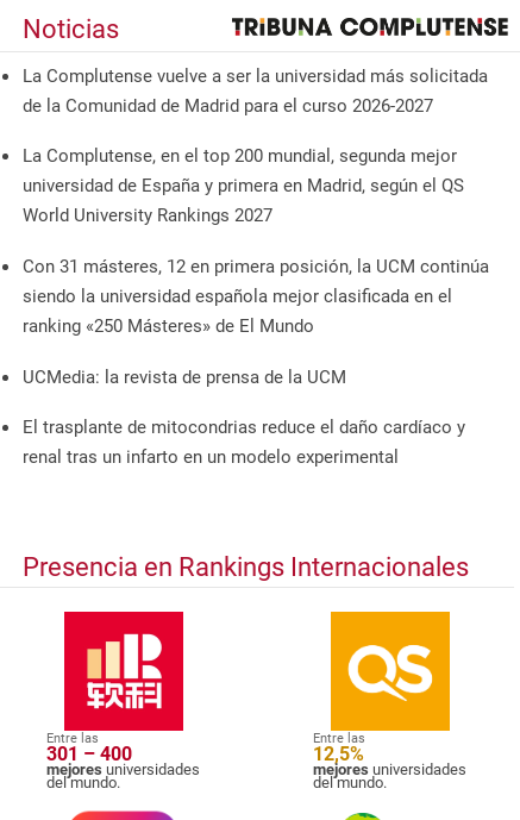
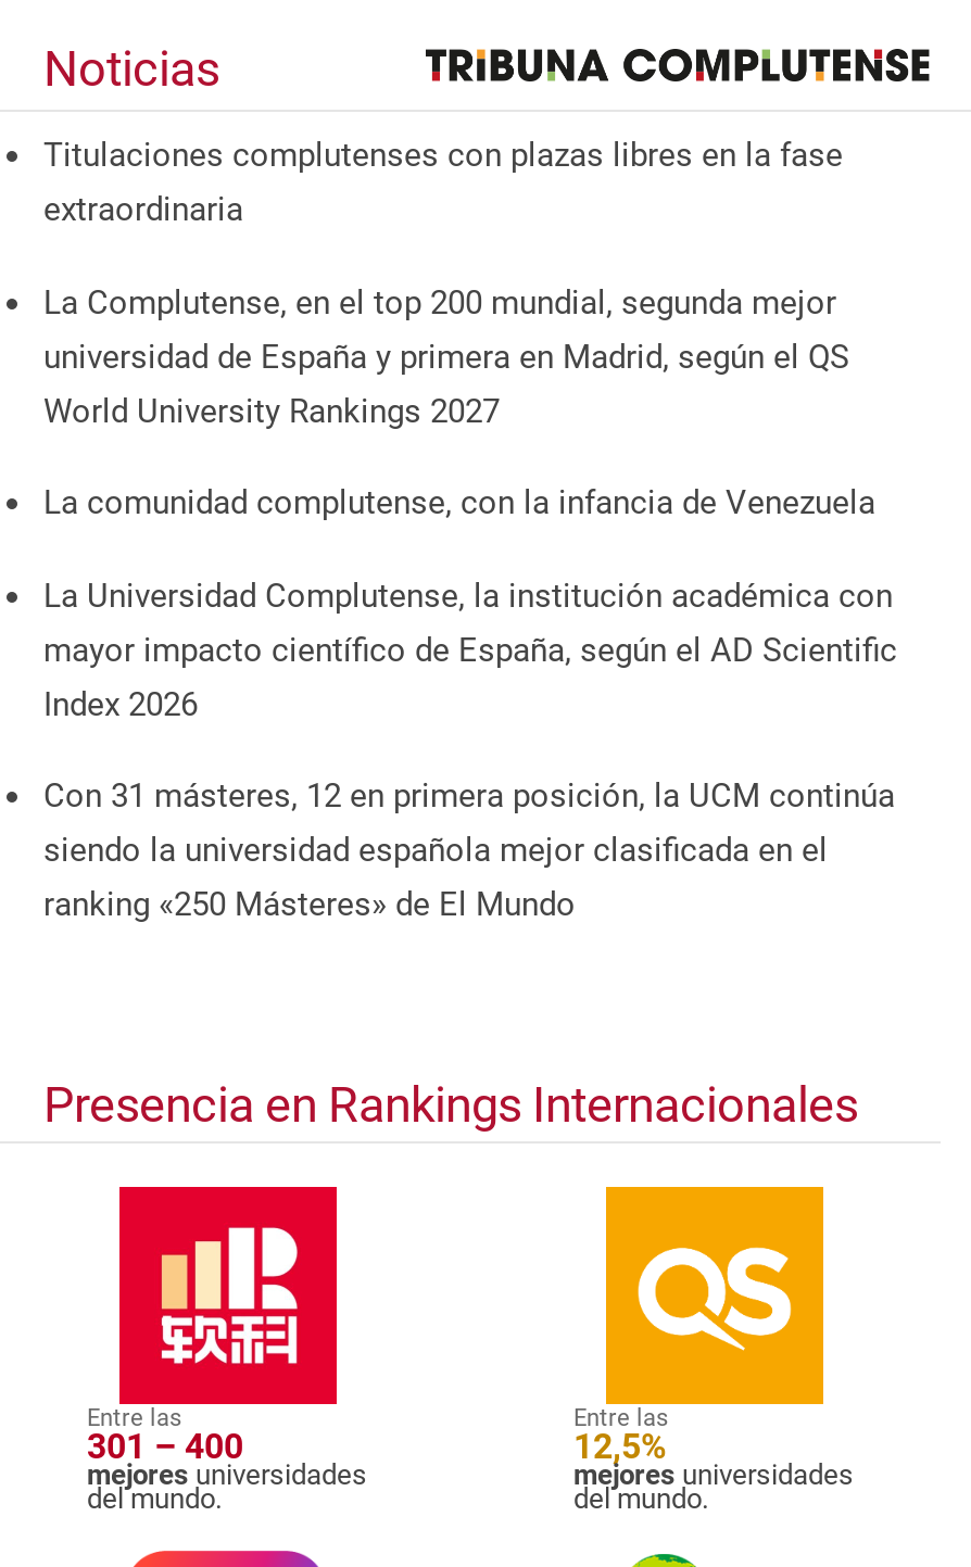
[23,65,488,116] La Complutense vuelve a ser la universidad más solicitada | de la Comunidad de Madrid para el curso 2026-2027 -> [43,135,843,229] Titulaciones complutenses con plazas libres en la fase | extraordinaria
none -> [43,483,897,723] La comunidad complutense, con la infancia de Venezuela | La Universidad Complutense, la institución académica con | mayor impacto científico de España, según el AD Scientific | Index 2026
moved [23,256,489,337] -> [43,777,895,925]: Con 31 másteres, 12 en primera posición, la UCM continúa | siendo la universidad española mejor clasificada en el | ranking «250 Másteres» de El Mundo
[23,366,465,468] UCMedia: la revista de prensa de la UCM | El trasplante de mitocondrias reduce el daño cardíaco y | renal tras un infarto en un modelo experimental -> none

